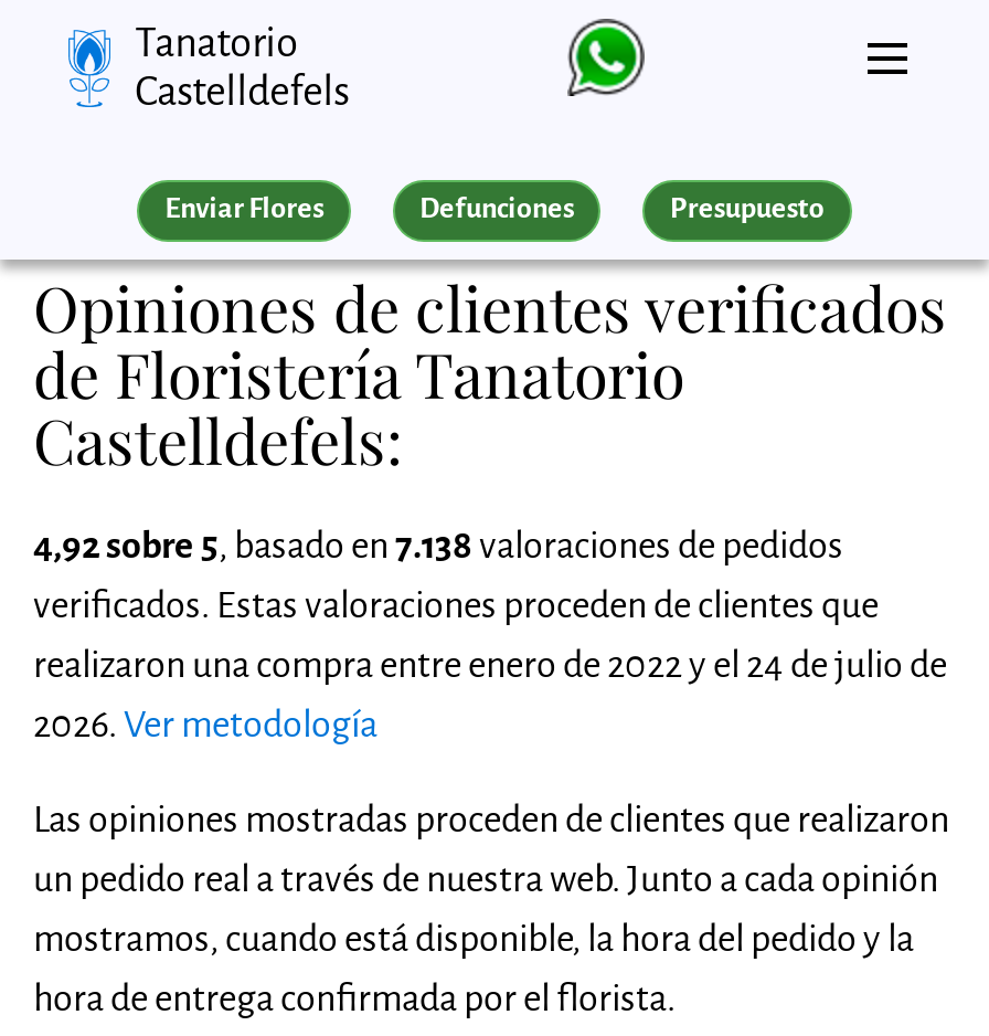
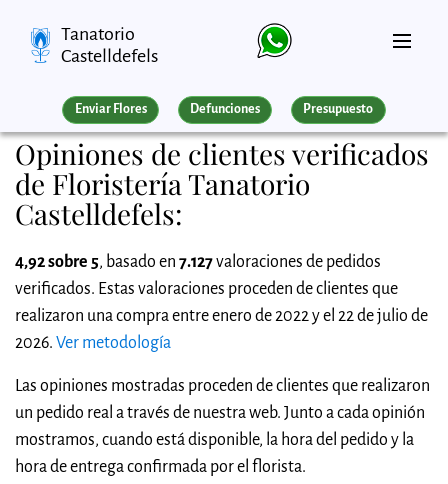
[33,527,843,567] 4,92 sobre 5, basado en 7.138 valoraciones de pedidos -> [15,253,381,271] 4,92 sobre 5, basado en 7.127 valoraciones de pedidos
[33,646,947,686] realizaron una compra entre enero de 2022 y el 24 de julio de -> [15,307,428,325] realizaron una compra entre enero de 2022 y el 22 de julio de

